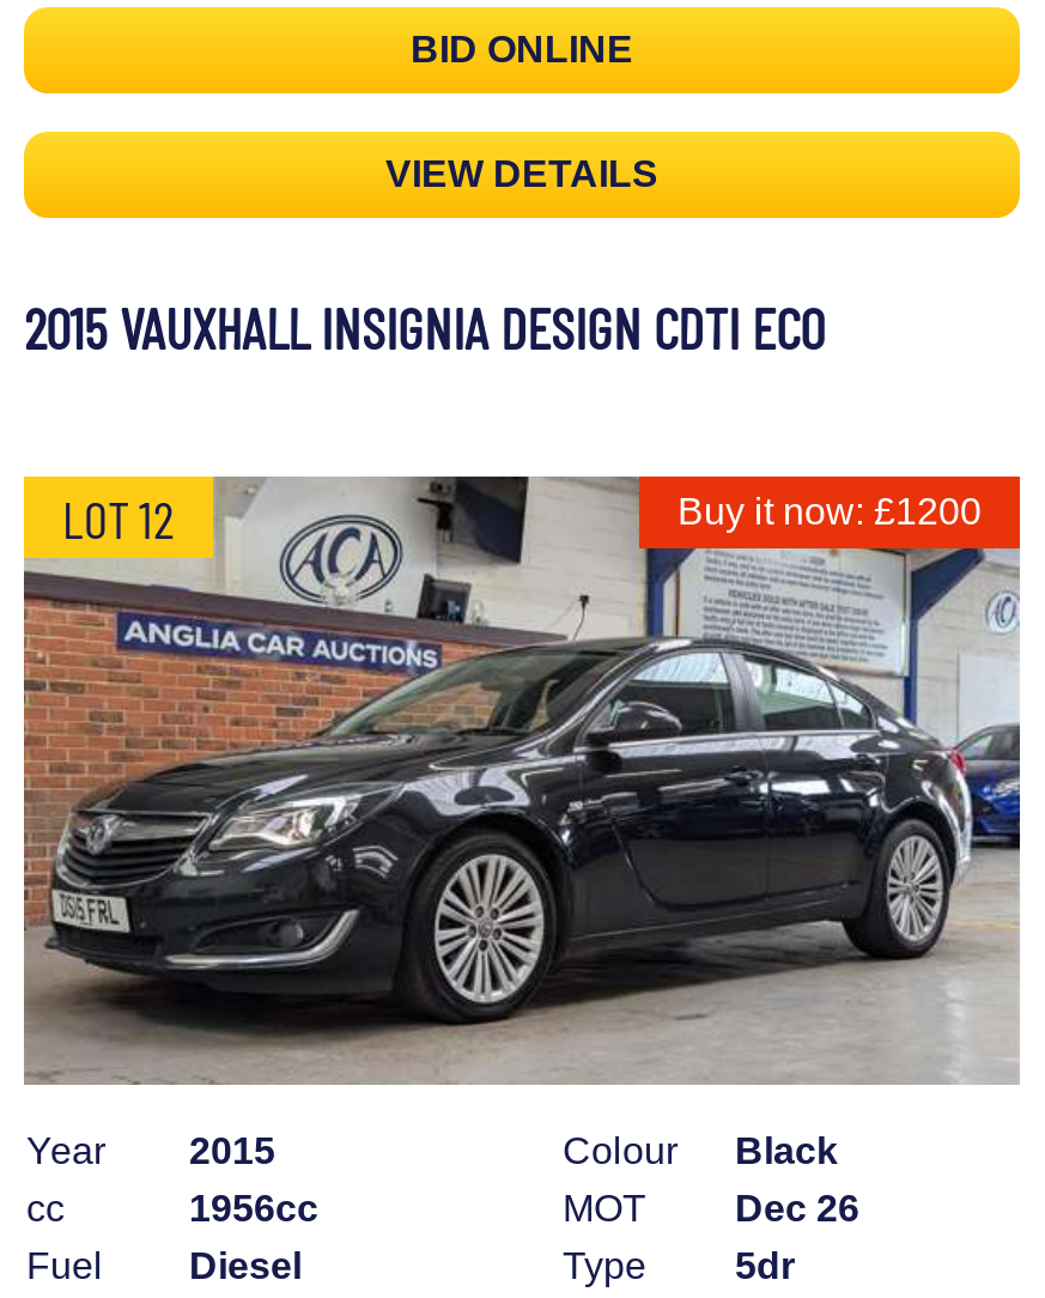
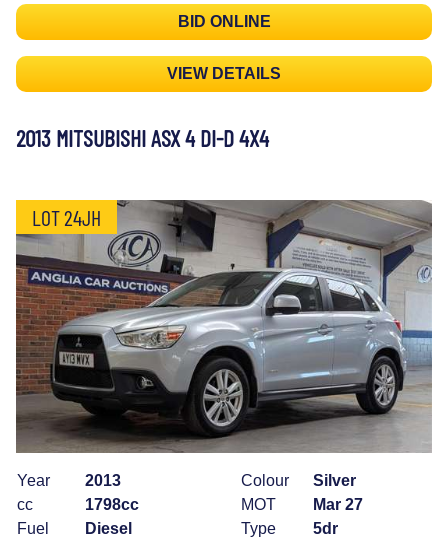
[24,295,826,362] 2015 VAUXHALL INSIGNIA DESIGN CDTI ECO -> [16,124,269,152] 2013 MITSUBISHI ASX 4 DI-D 4X4
[22,473,1022,1084] [image] | LOT 12 | Buy it now: £1200 -> [15,199,433,452] [image] | LOT 24JH
[189,1130,275,1171] 2015 -> [85,472,121,489] 2013
[735,1130,838,1171] Black -> [313,472,356,489] Silver
[189,1187,318,1228] 1956cc -> [85,496,139,513] 1798cc
[735,1187,859,1228] Dec 26 -> [313,496,363,513] Mar 27

